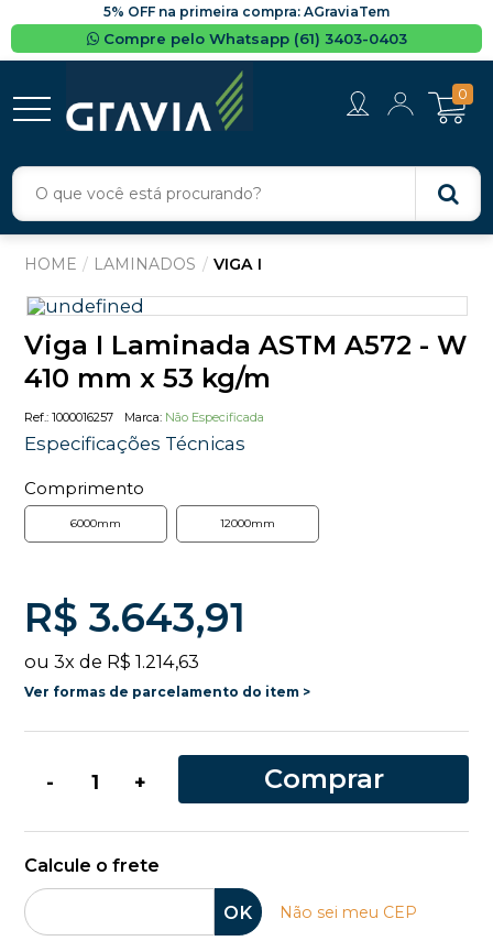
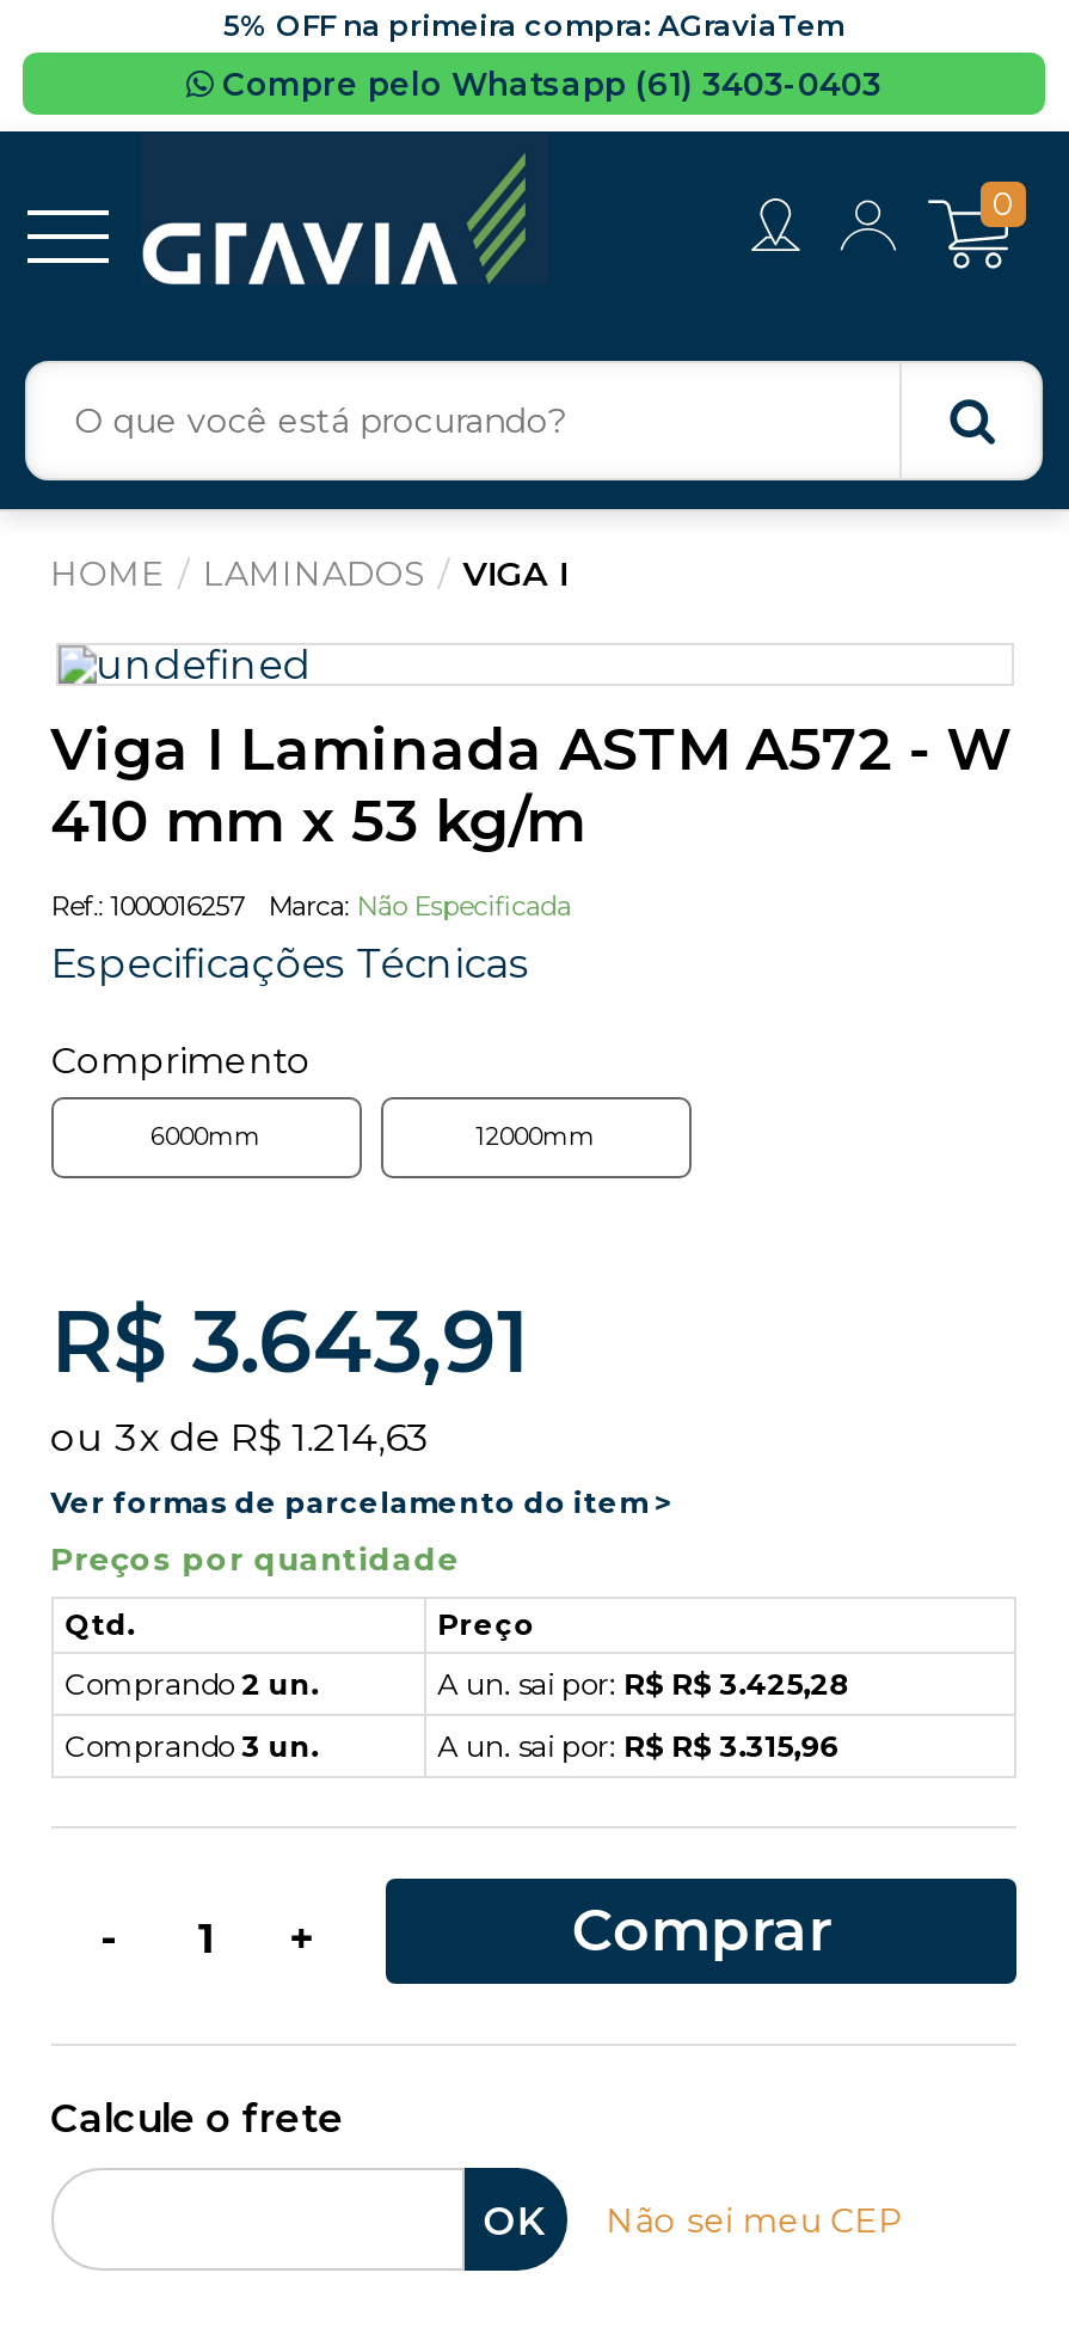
none -> [50,1538,851,1763] Preços por quantidade | Qtd. | Preço | Comprando 2 un. | A un. sai por: R$ R$ 3.425,28 | Comprando 3 un. | A un. sai por: R$ R$ 3.315,96

